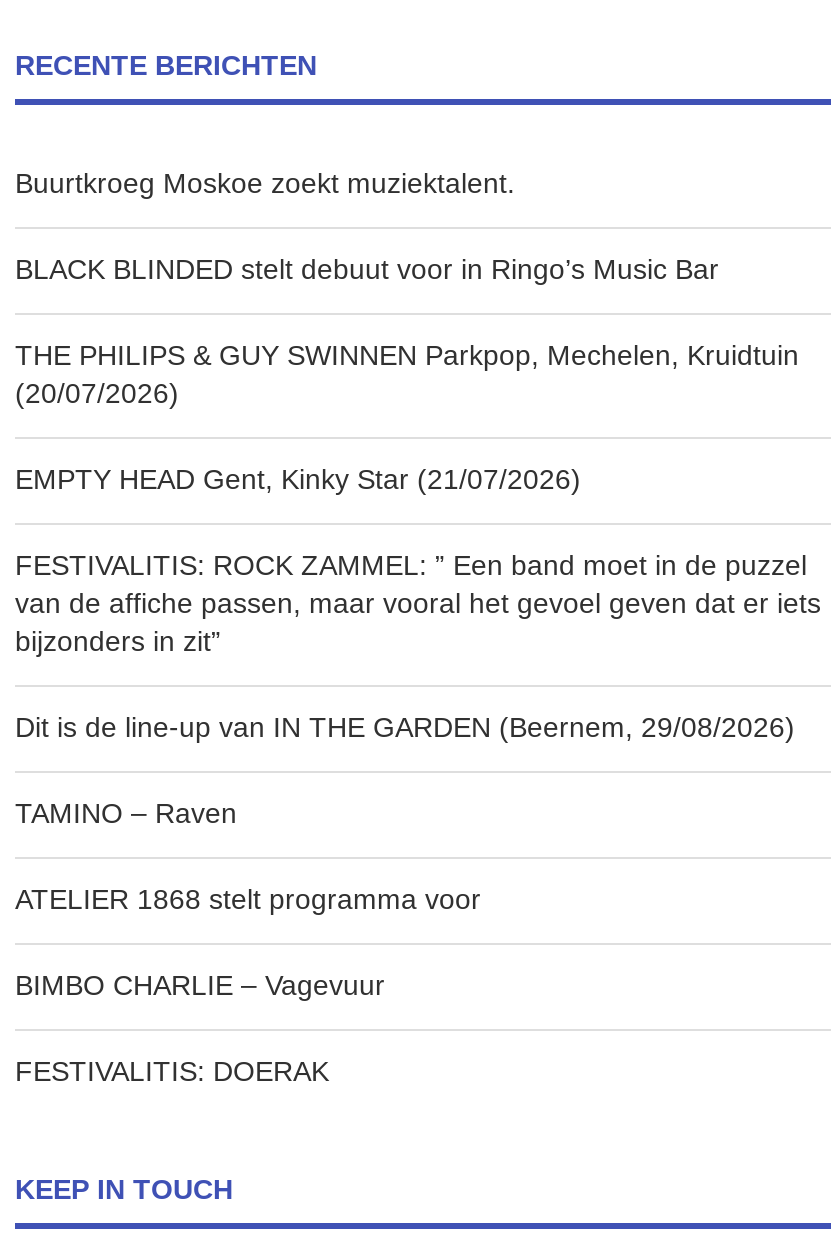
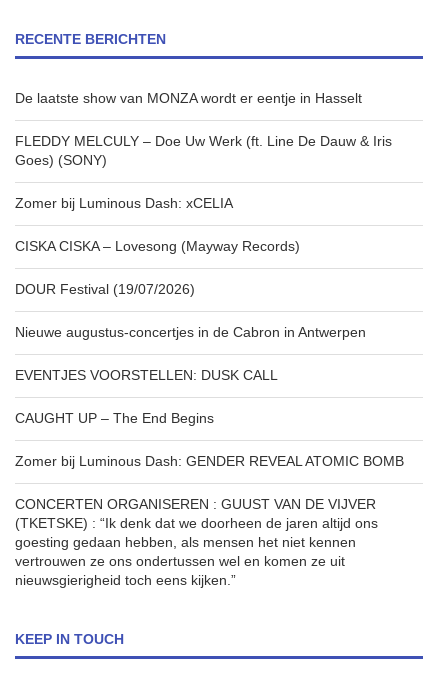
[15,168,515,200] Buurtkroeg Moskoe zoekt muziektalent. -> [15,90,362,106] De laatste show van MONZA wordt er eentje in Hasselt
[15,254,719,286] BLACK BLINDED stelt debuut voor in Ringo’s Music Bar -> [15,133,392,168] FLEDDY MELCULY – Doe Uw Werk (ft. Line De Dauw & Iris | Goes) (SONY)
[15,340,799,410] THE PHILIPS & GUY SWINNEN Parkpop, Mechelen, Kruidtuin | (20/07/2026) -> [15,195,233,211] Zomer bij Luminous Dash: xCELIA
[15,464,581,496] EMPTY HEAD Gent, Kinky Star (21/07/2026) -> [15,238,300,254] CISKA CISKA – Lovesong (Mayway Records)
[15,550,821,658] FESTIVALITIS: ROCK ZAMMEL: ” Een band moet in de puzzel | van de affiche passen, maar vooral het gevoel geven dat er iets | bijzonders in zit” -> [15,281,195,297] DOUR Festival (19/07/2026)
[15,712,795,744] Dit is de line-up van IN THE GARDEN (Beernem, 29/08/2026) -> [15,324,366,340] Nieuwe augustus-concertjes in de Cabron in Antwerpen
[15,798,237,830] TAMINO – Raven -> [15,367,278,383] EVENTJES VOORSTELLEN: DUSK CALL
[15,884,481,916] ATELIER 1868 stelt programma voor -> [15,410,214,426] CAUGHT UP – The End Begins
[15,970,385,1002] BIMBO CHARLIE – Vagevuur -> [15,453,404,469] Zomer bij Luminous Dash: GENDER REVEAL ATOMIC BOMB
[15,1056,329,1088] FESTIVALITIS: DOERAK -> [15,496,378,588] CONCERTEN ORGANISEREN : GUUST VAN DE VIJVER | (TKETSKE) : “Ik denk dat we doorheen de jaren altijd ons | goesting gedaan hebben, als mensen het niet kennen | vertrouwen ze ons ondertussen wel en komen ze uit | nieuwsgierigheid toch eens kijken.”

